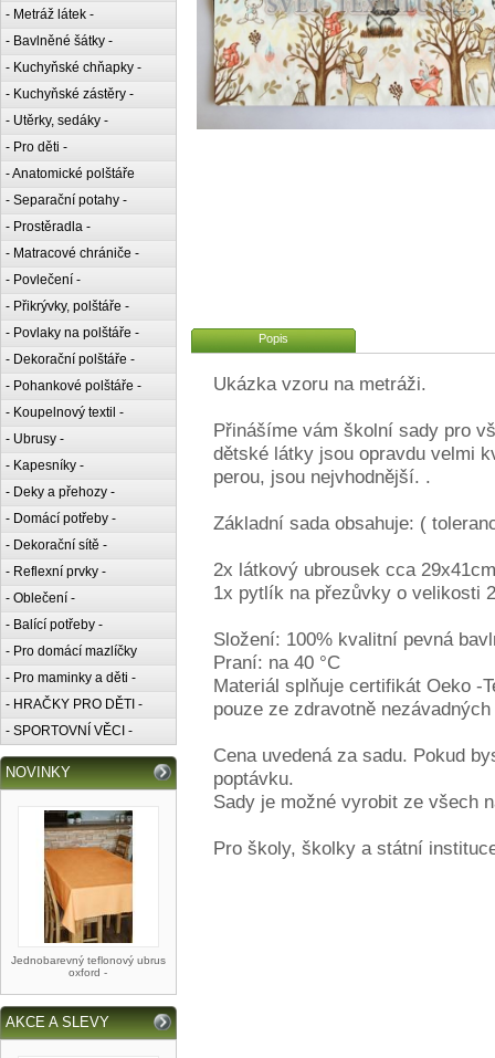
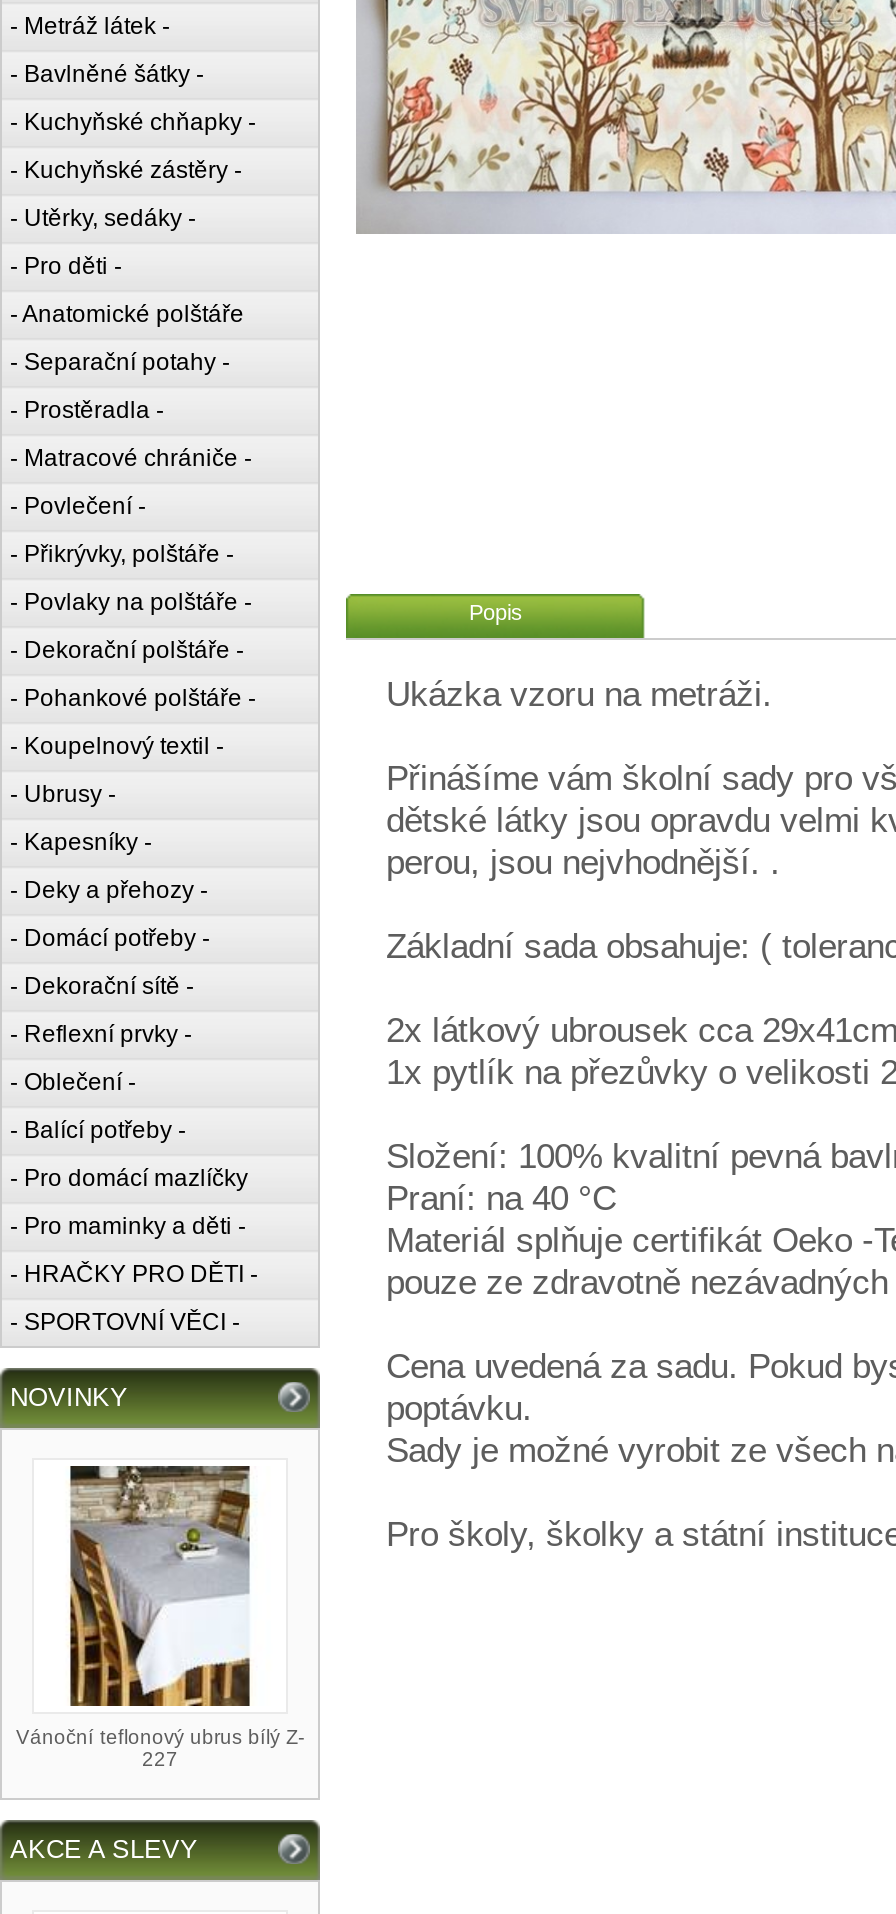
[11,809,166,978] [image] | Jednobarevný teflonový ubrus | oxford - -> [16,1464,304,1770] [image] | Vánoční teflonový ubrus bílý Z- | 227

